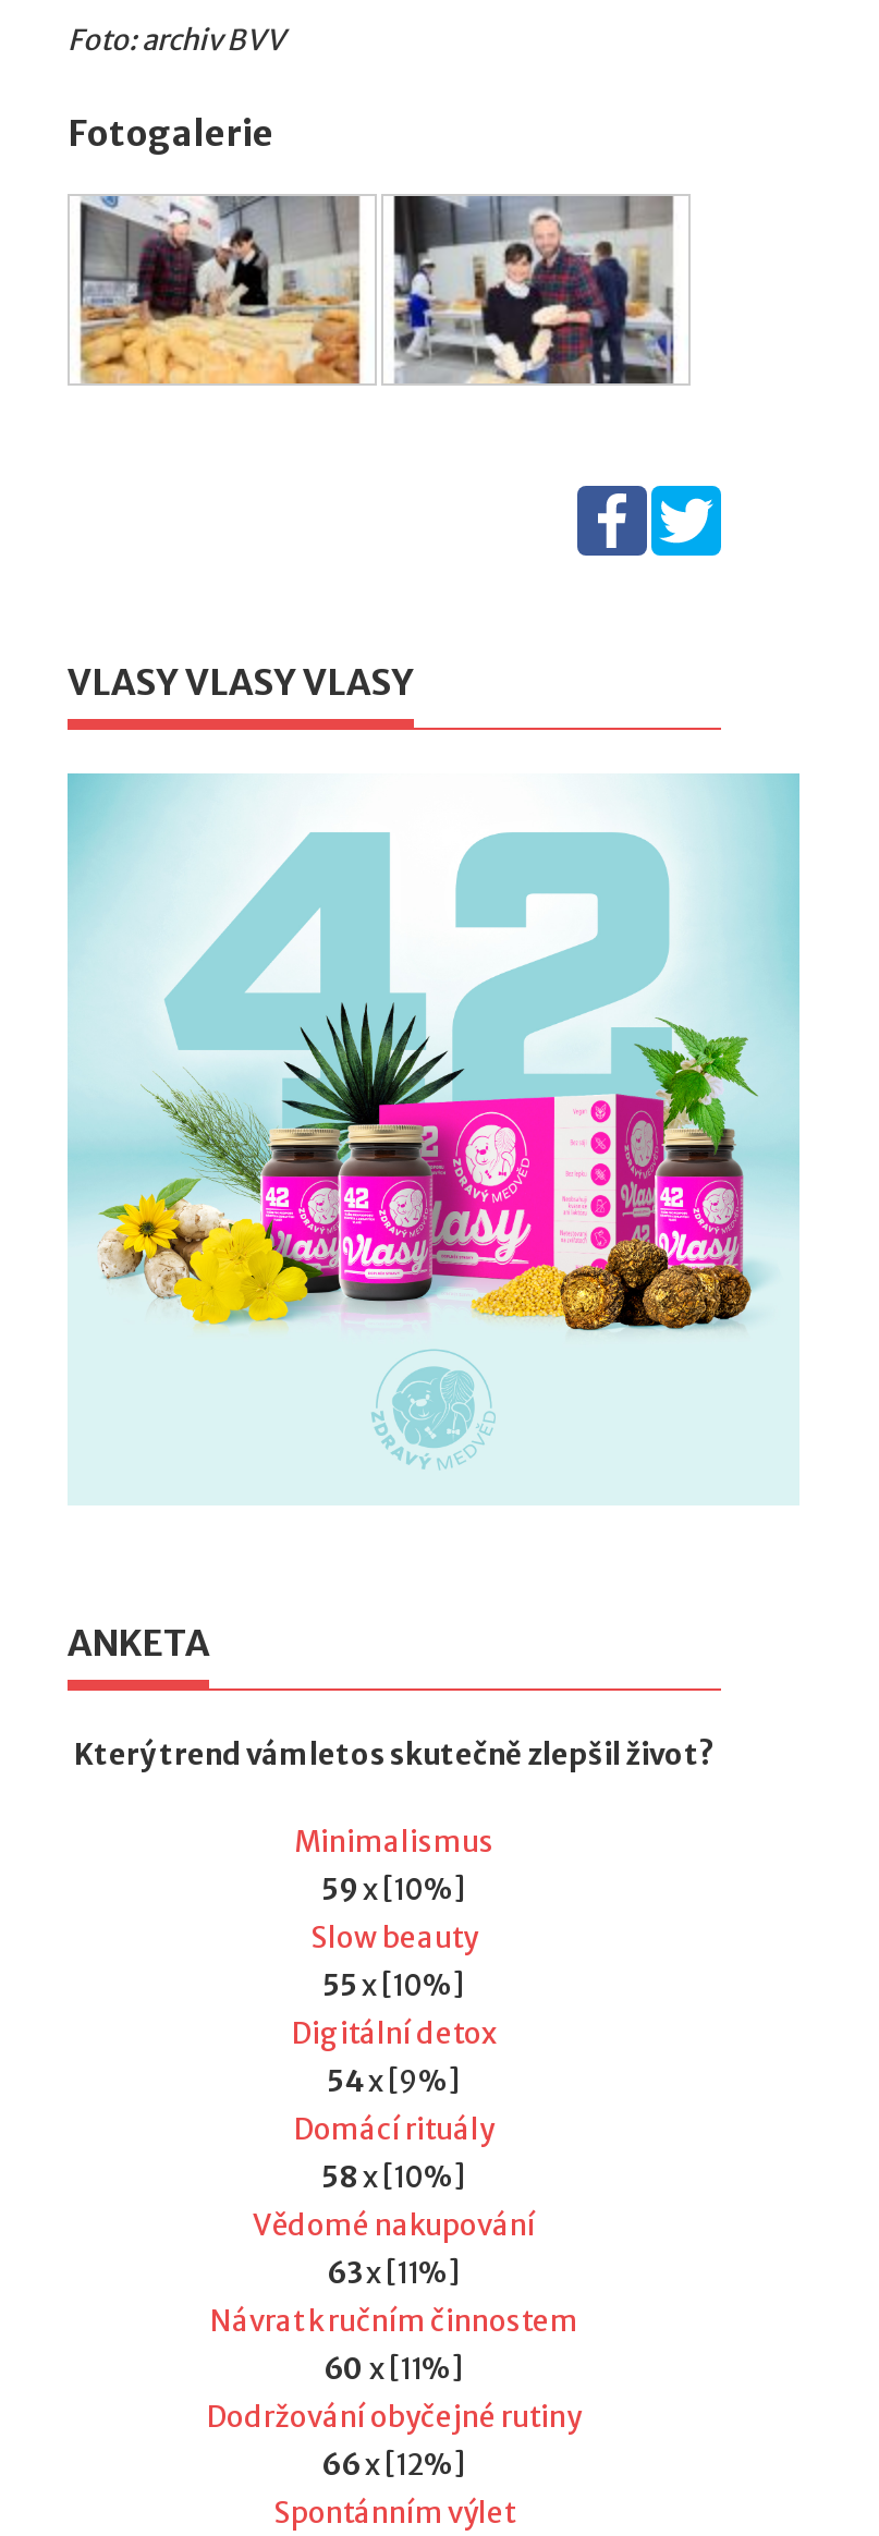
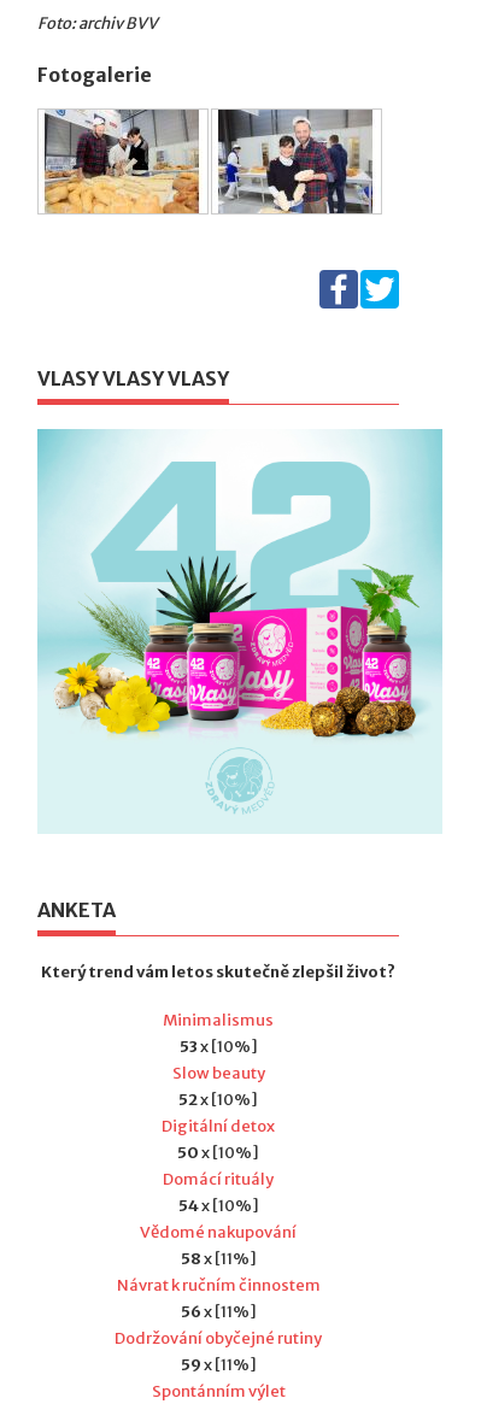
[321,1871,467,1908] 59 x [10%] -> [179,1036,257,1056] 53 x [10%]
[322,1966,466,2004] 55 x [10%] -> [178,1089,258,1109] 52 x [10%]
[327,2062,462,2099] 54x [9%] -> [177,1142,259,1162] 50x [10%]
[321,2158,467,2195] 58 x [10%] -> [178,1195,259,1216] 54 x [10%]
[327,2254,462,2291] 63x [11%] -> [180,1248,256,1269] 58x [11%]
[323,2350,465,2387] 60 x [11%] -> [180,1301,256,1322] 56 x [11%]
[321,2446,467,2483] 66x [12%] -> [180,1354,256,1375] 59x [11%]

